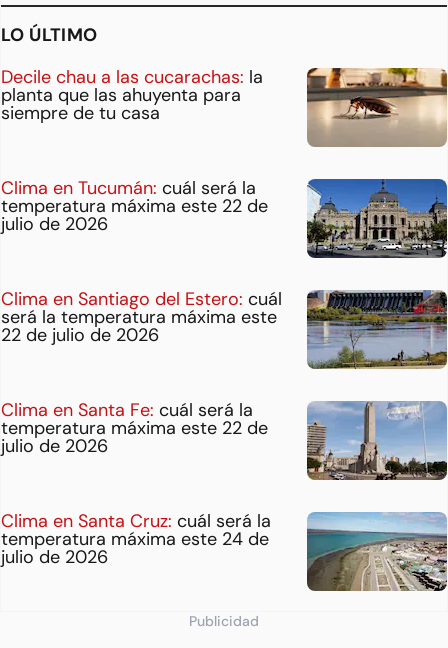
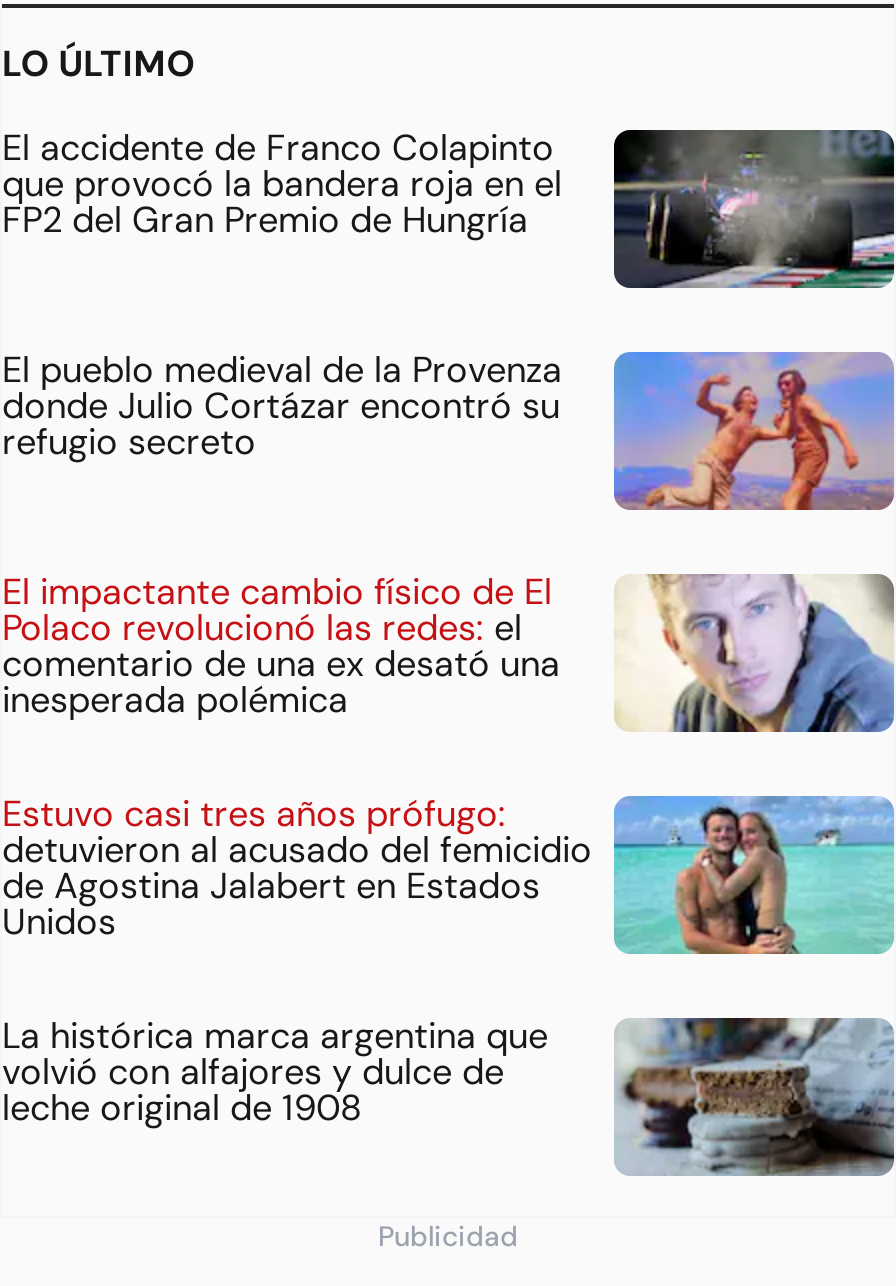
[1,65,263,125] Decile chau a las cucarachas: la | planta que las ahuyenta para | siempre de tu casa -> [2,125,562,245] El accidente de Franco Colapinto | que provocó la bandera roja en el | FP2 del Gran Premio de Hungría
[306,67,445,148] [image] -> [612,128,890,290] [image]
[1,176,445,259] [image] | Clima en Tucumán: cuál será la | temperatura máxima este 22 de | julio de 2026 -> [2,347,890,512] [image] | El pueblo medieval de la Provenza | donde Julio Cortázar encontró su | refugio secreto
[1,287,445,370] [image] | Clima en Santiago del Estero: cuál | será la temperatura máxima este | 22 de julio de 2026 -> [2,569,890,734] [image] | El impactante cambio físico de El | Polaco revolucionó las redes: el | comentario de una ex desató una | inesperada polémica
[1,398,445,481] [image] | Clima en Santa Fe: cuál será la | temperatura máxima este 22 de | julio de 2026 -> [2,791,890,956] [image] | Estuvo casi tres años prófugo: | detuvieron al acusado del femicidio | de Agostina Jalabert en Estados | Unidos
[1,509,445,592] [image] | Clima en Santa Cruz: cuál será la | temperatura máxima este 24 de | julio de 2026 -> [2,1013,890,1176] [image] | La histórica marca argentina que | volvió con alfajores y dulce de | leche original de 1908

